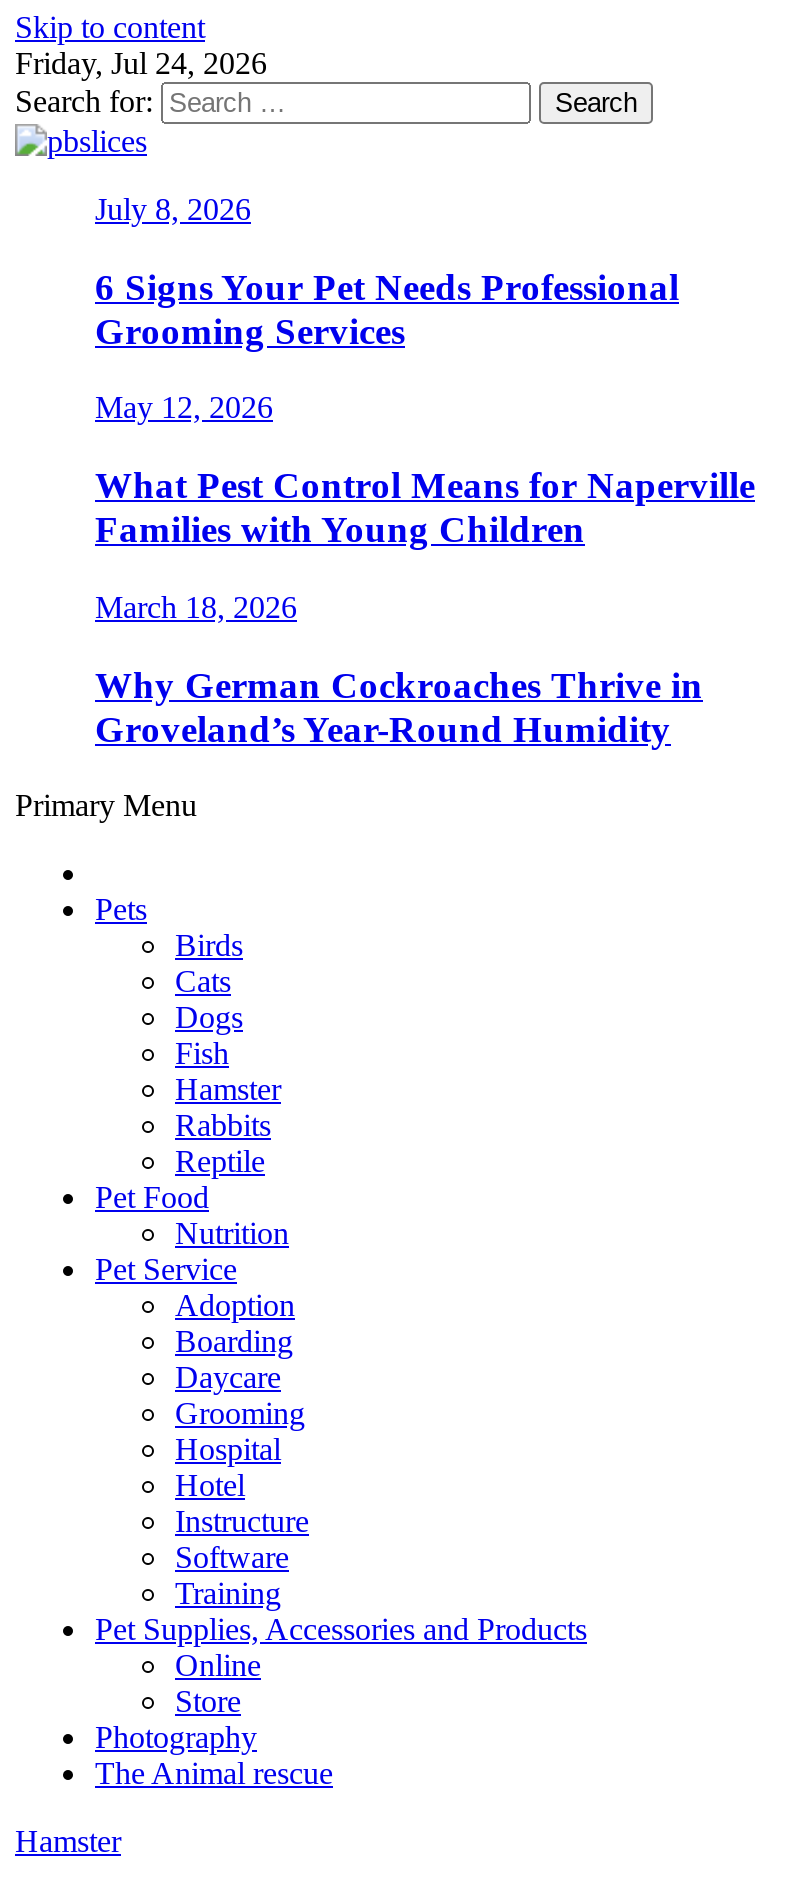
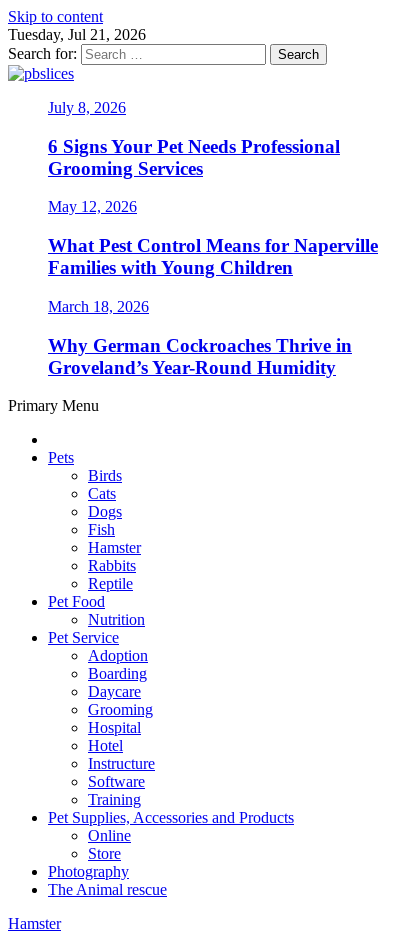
[15,46,267,80] Friday, Jul 24, 2026 -> [8,26,146,43] Tuesday, Jul 21, 2026

